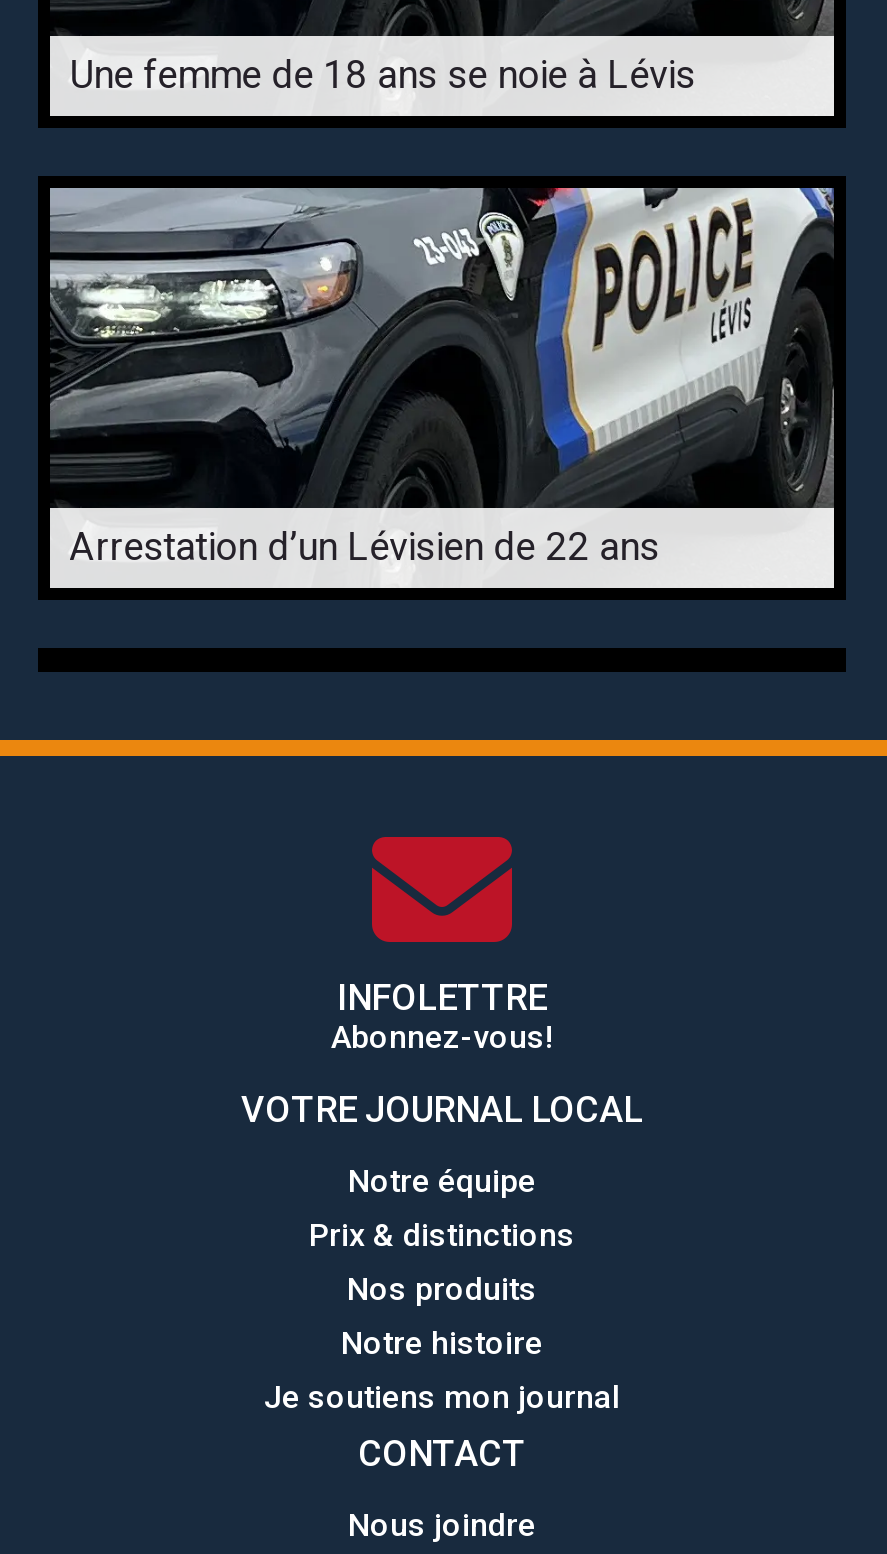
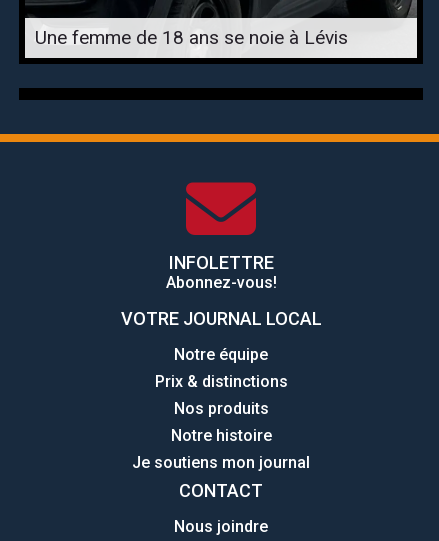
[48,186,834,570] [image] | Arrestation d’un Lévisien de 22 ans -> none

